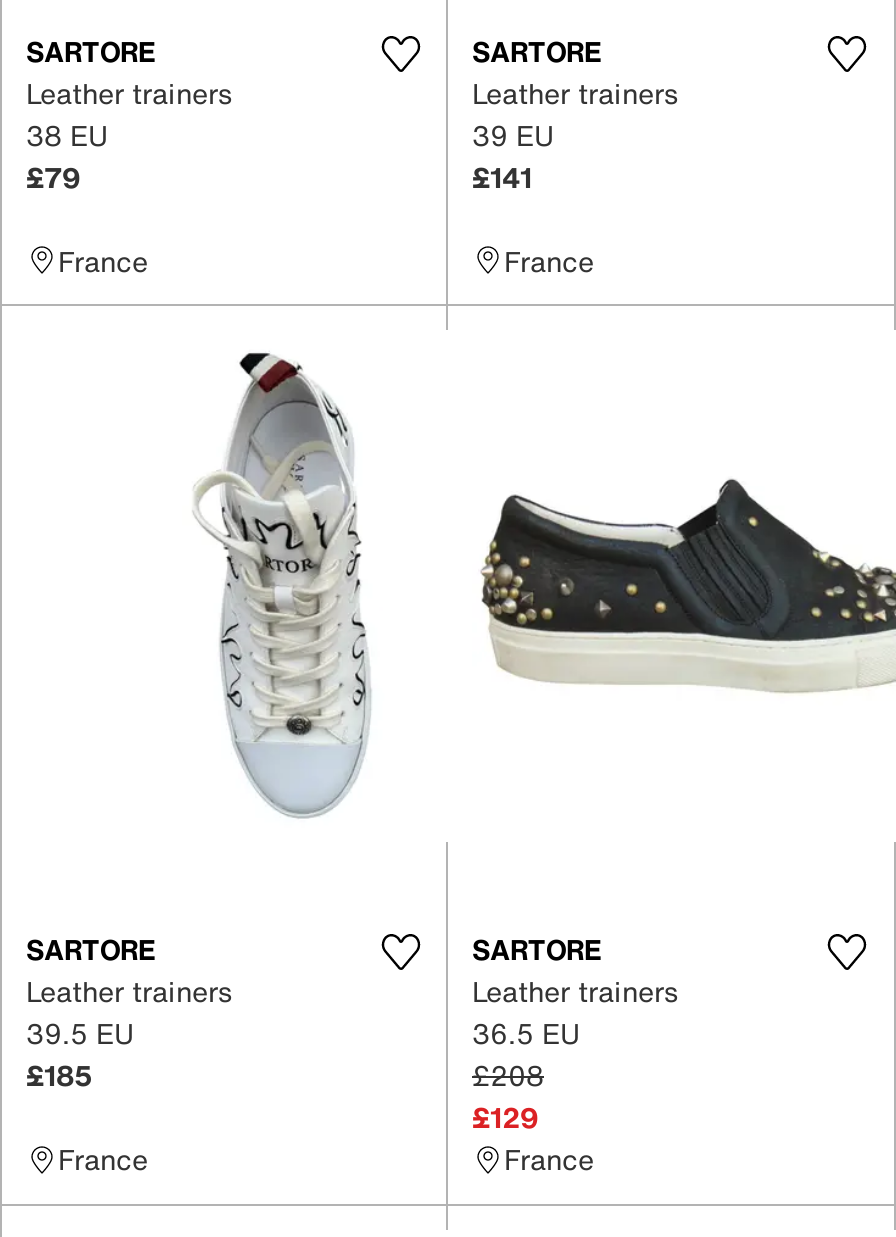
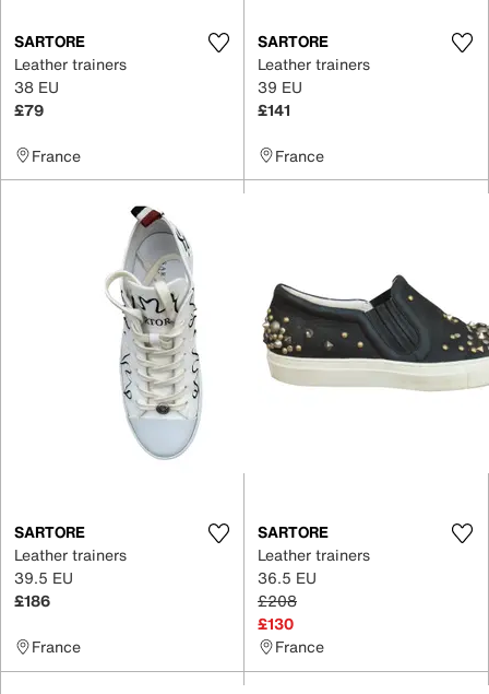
[26,1054,92,1096] £185 -> [14,589,50,612] £186
[472,1096,538,1138] £129 -> [258,612,294,635] £130

